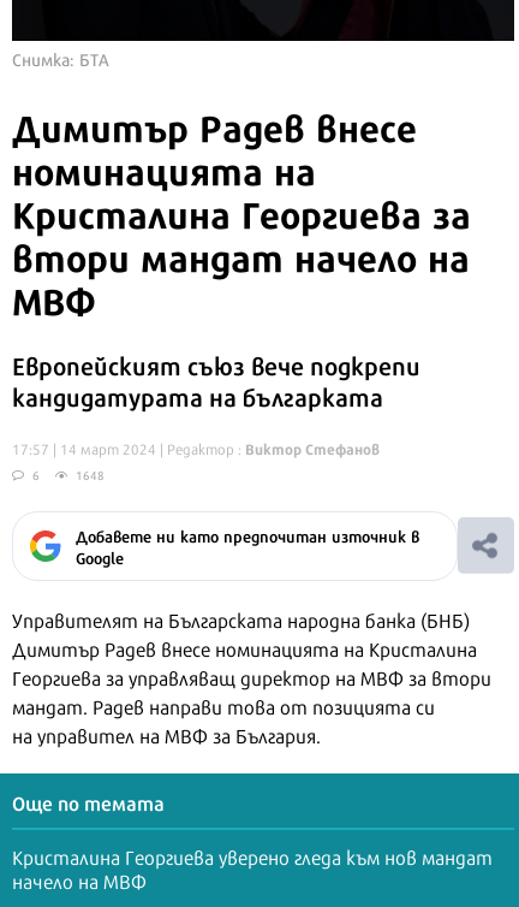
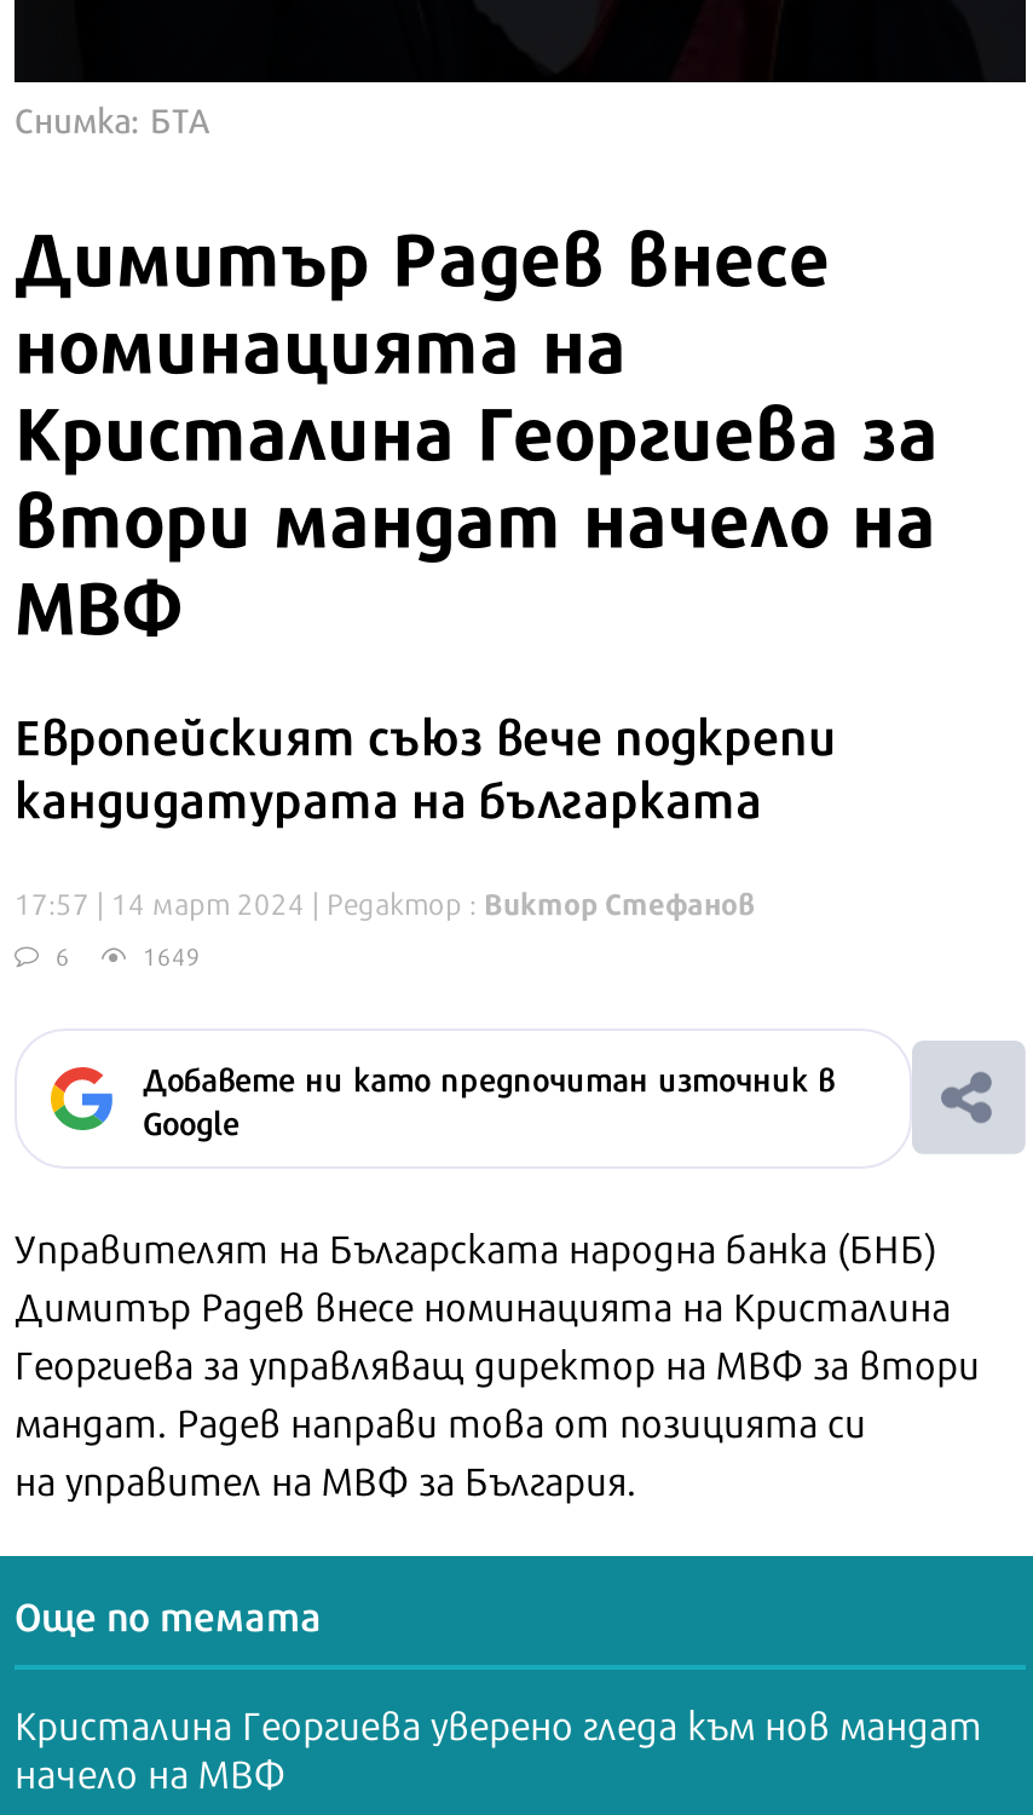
[29,465,105,483] 6 1648 -> [48,936,201,973] 6 1649

